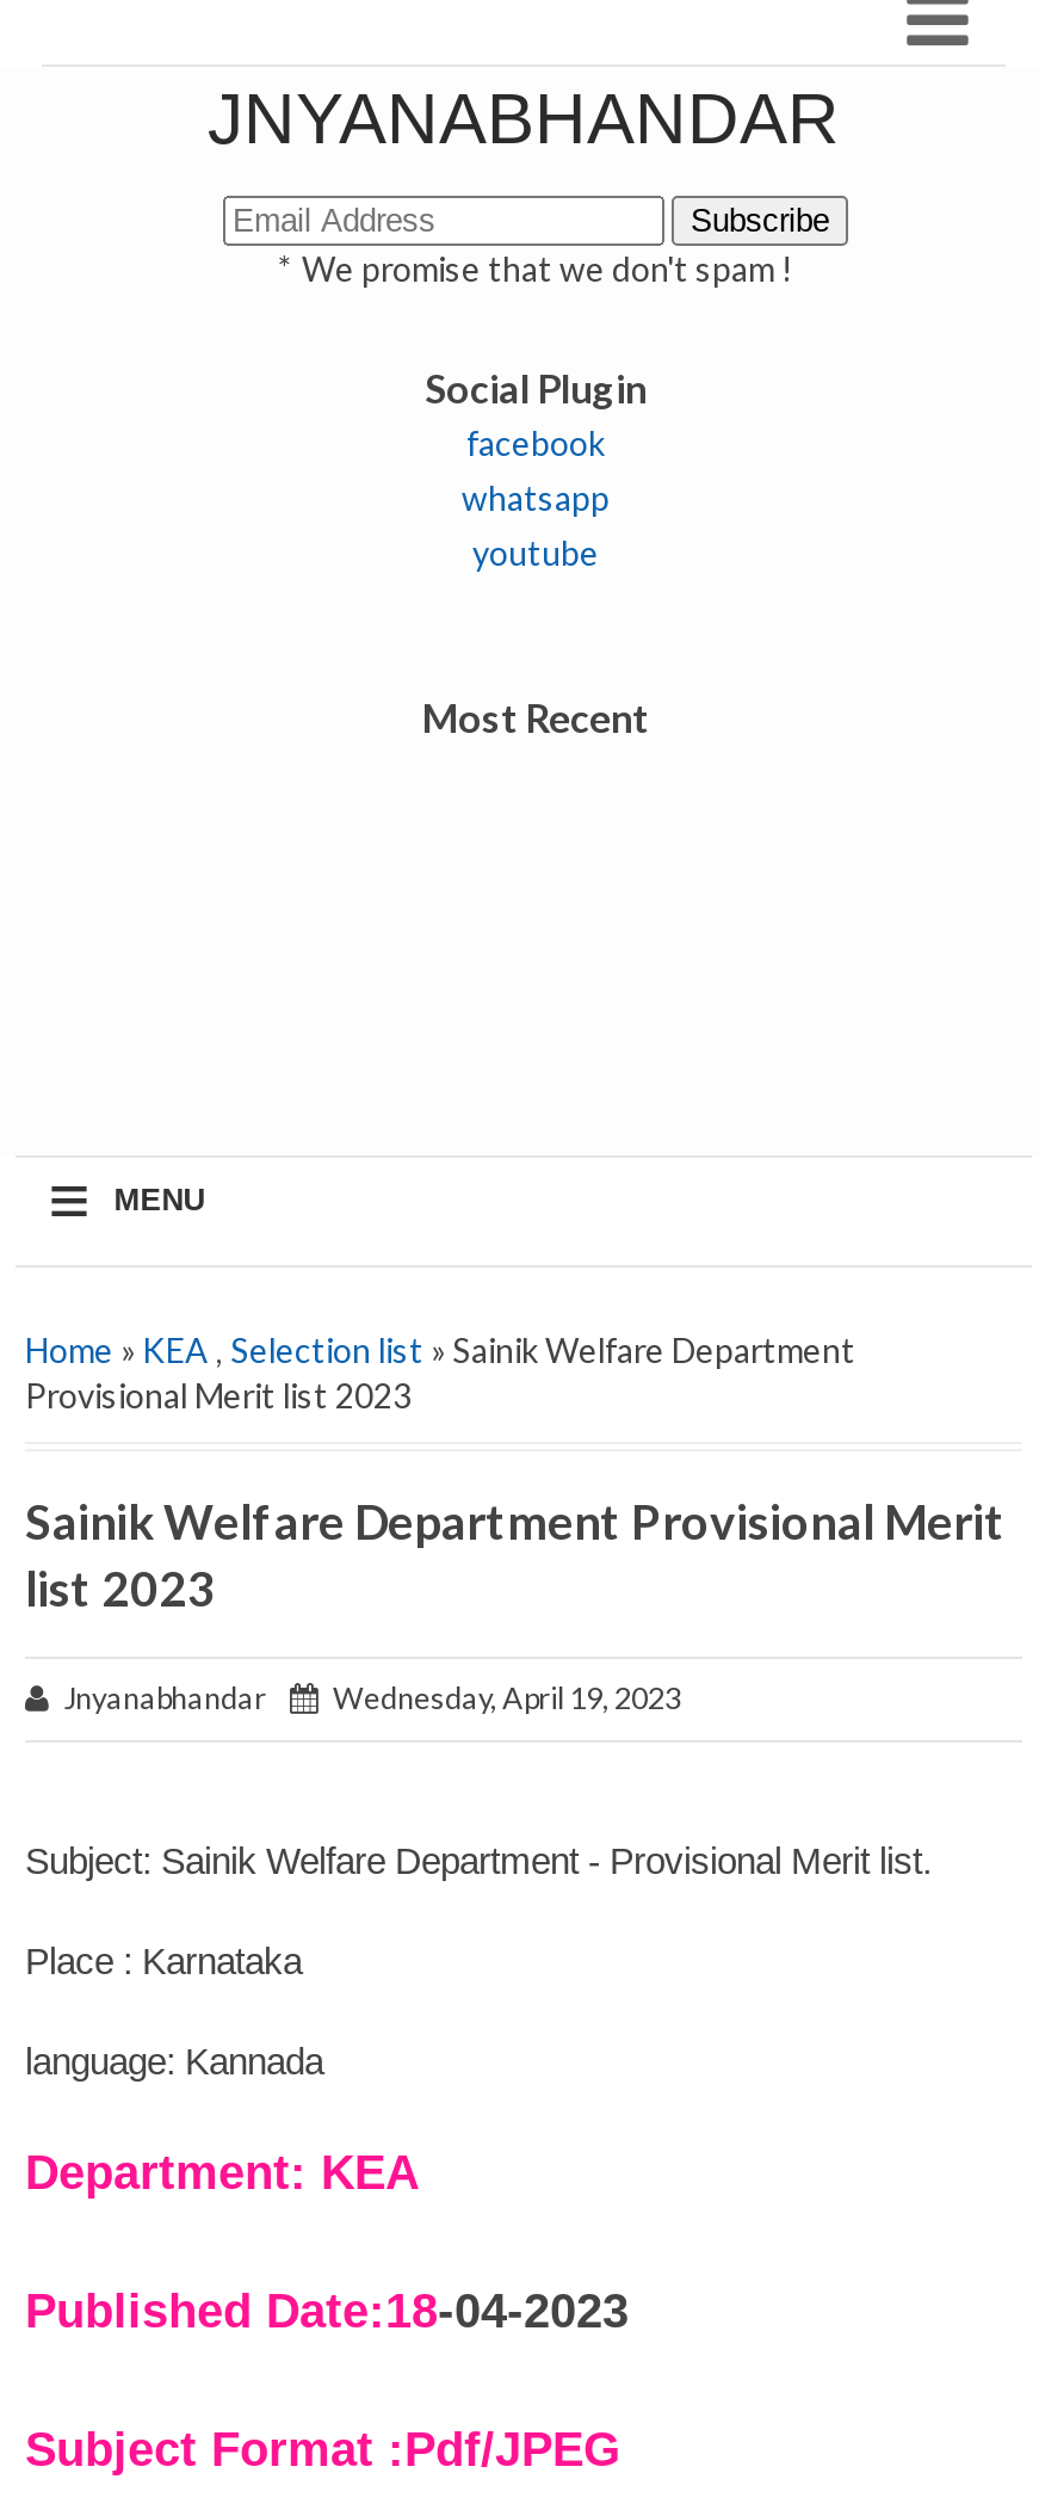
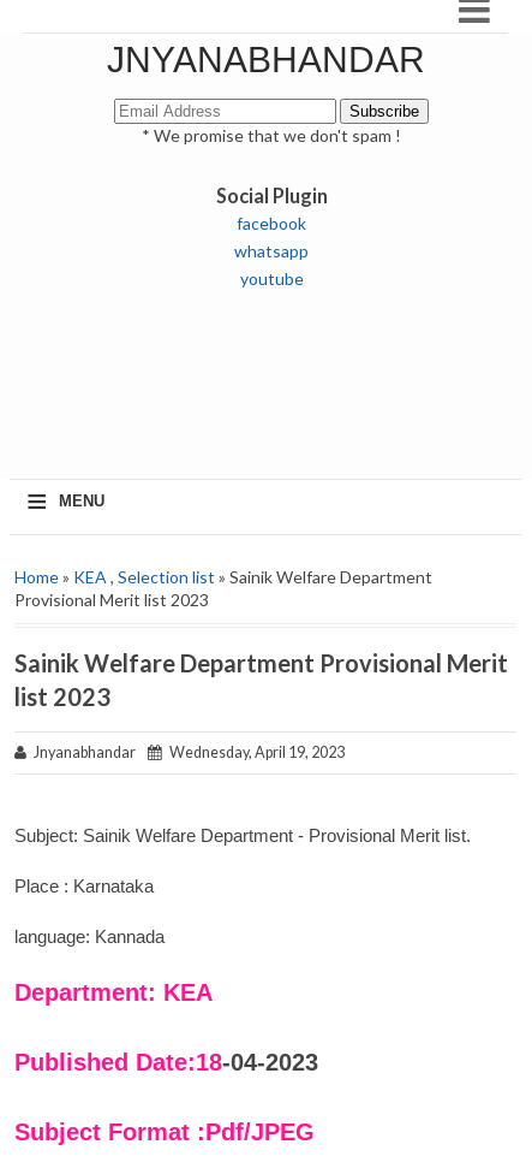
[422,694,649,740] Most Recent -> none

